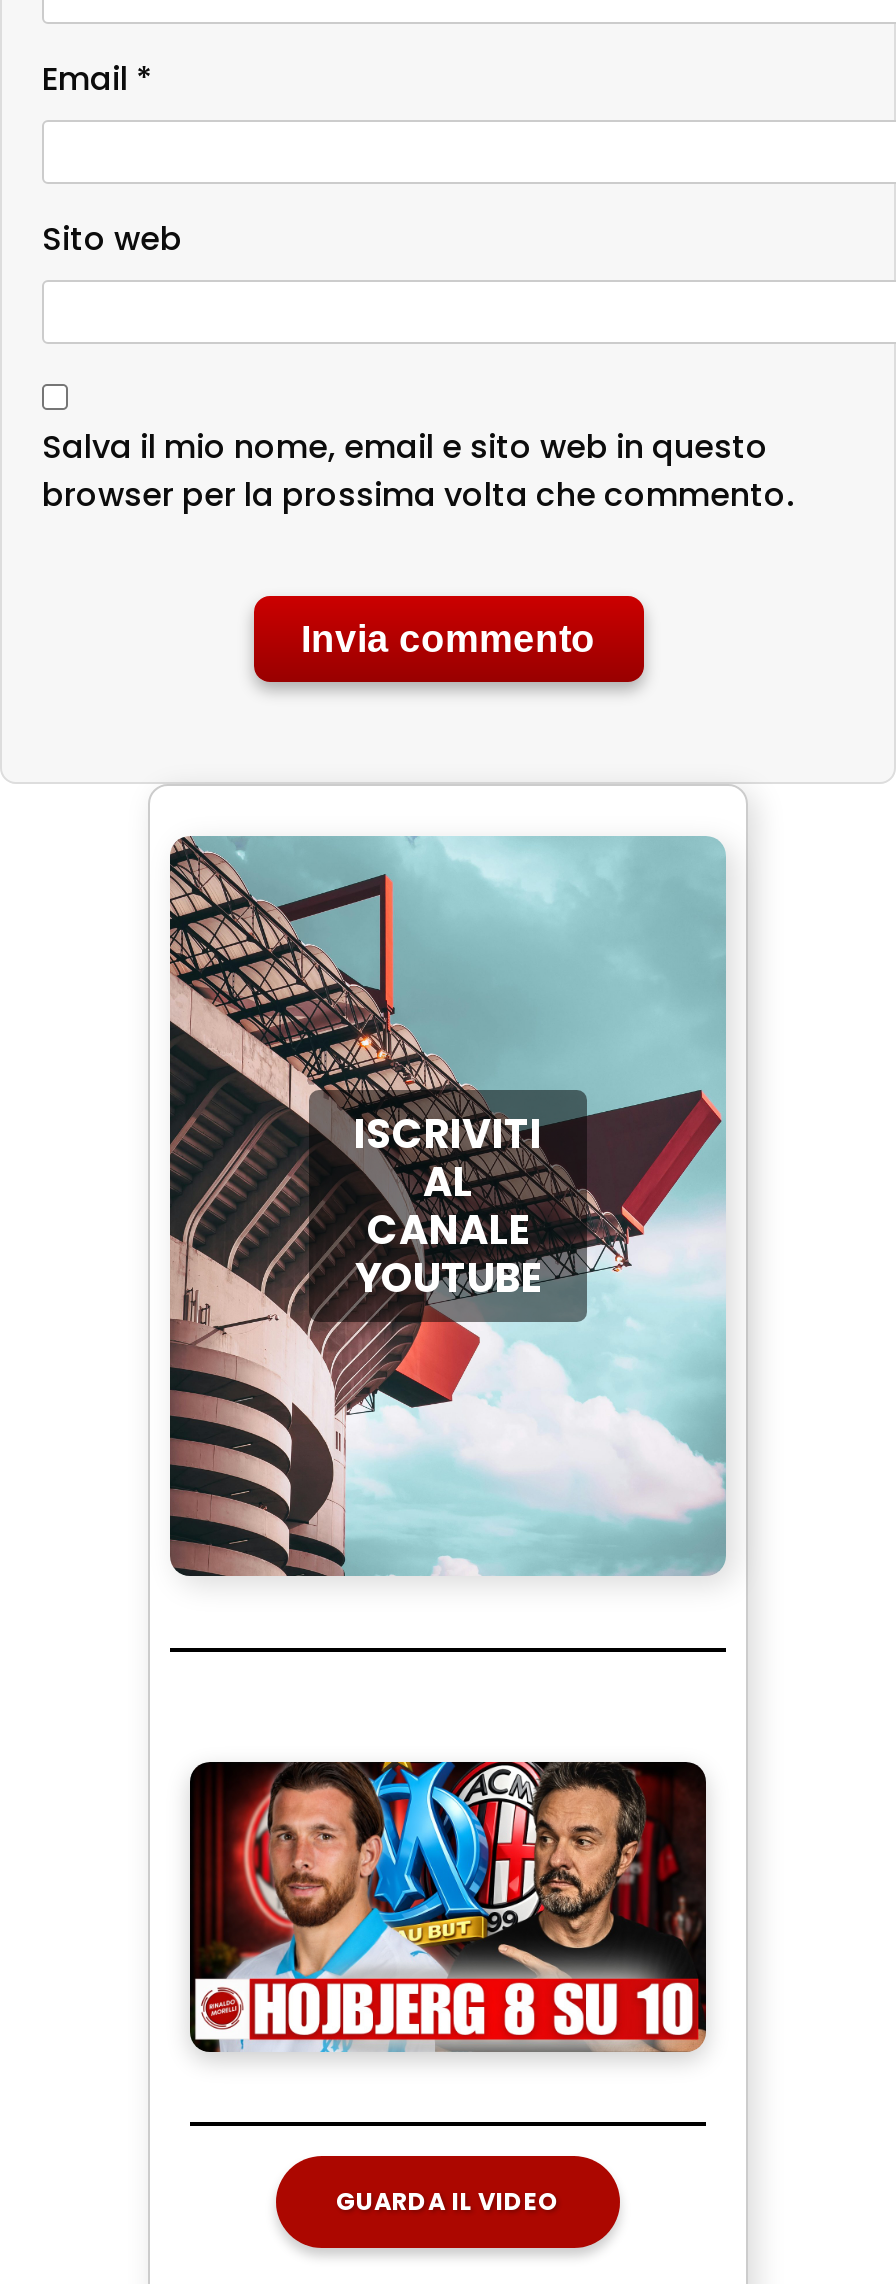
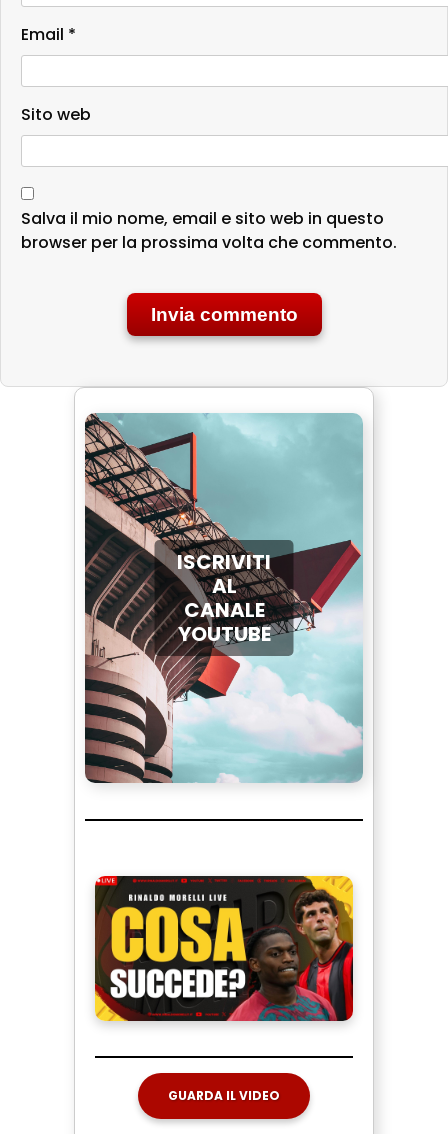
[188,1760,708,2054] [image] -> [94,875,354,1022] [image]

